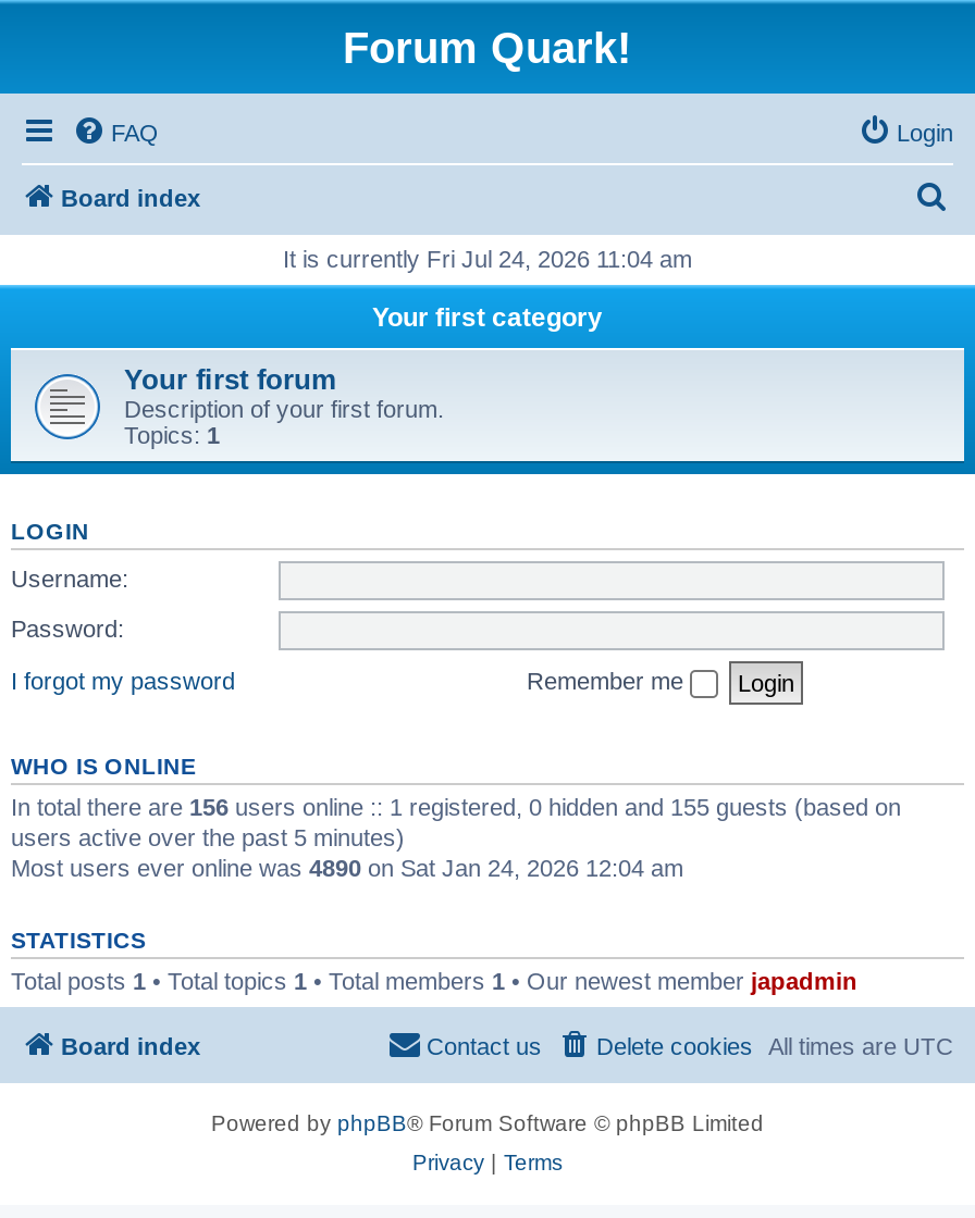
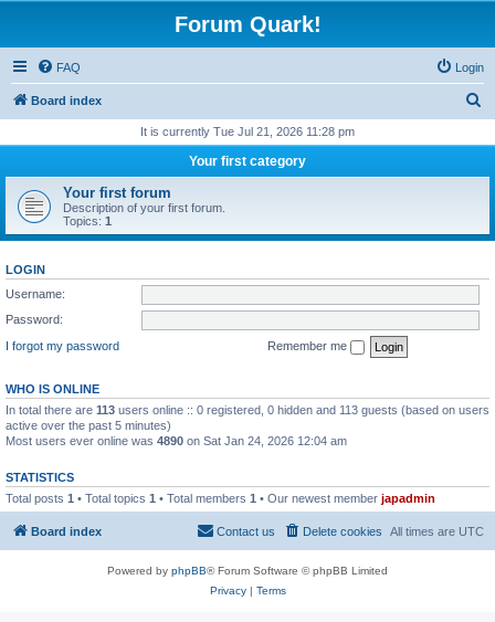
[283,246,692,272] It is currently Fri Jul 24, 2026 11:04 am -> [140,125,355,138] It is currently Tue Jul 21, 2026 11:28 pm
[11,793,901,849] In total there are 156 users online :: 1 registered, 0 hidden and 155 guests (based on | users active over the past 5 minutes) -> [6,403,489,431] In total there are 113 users online :: 0 registered, 0 hidden and 113 guests (based on users | active over the past 5 minutes)

